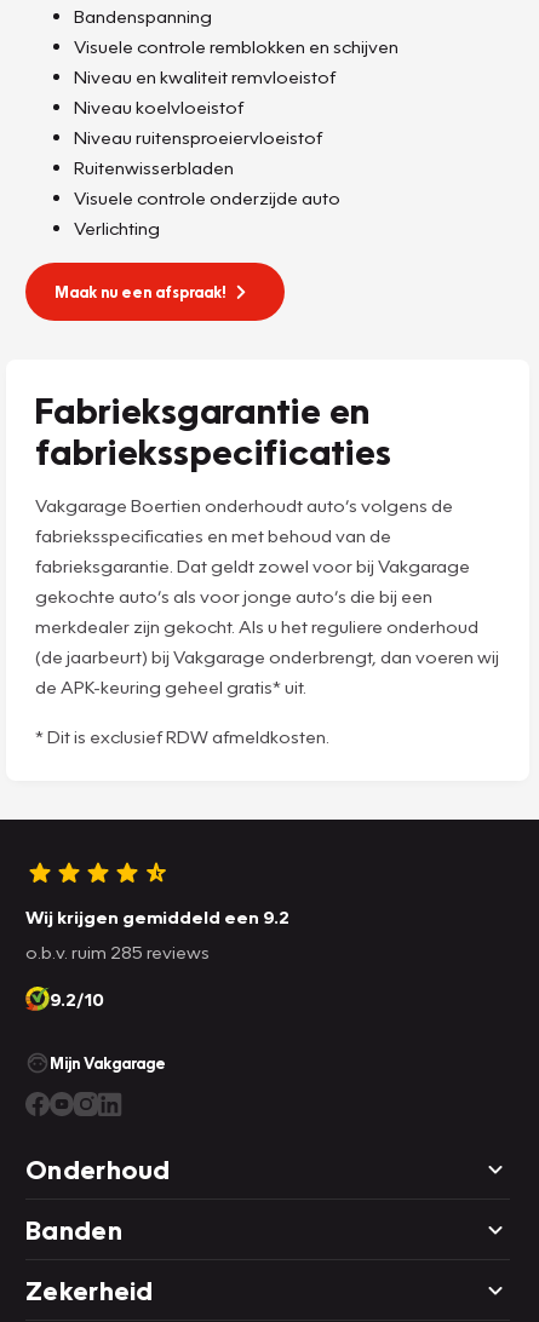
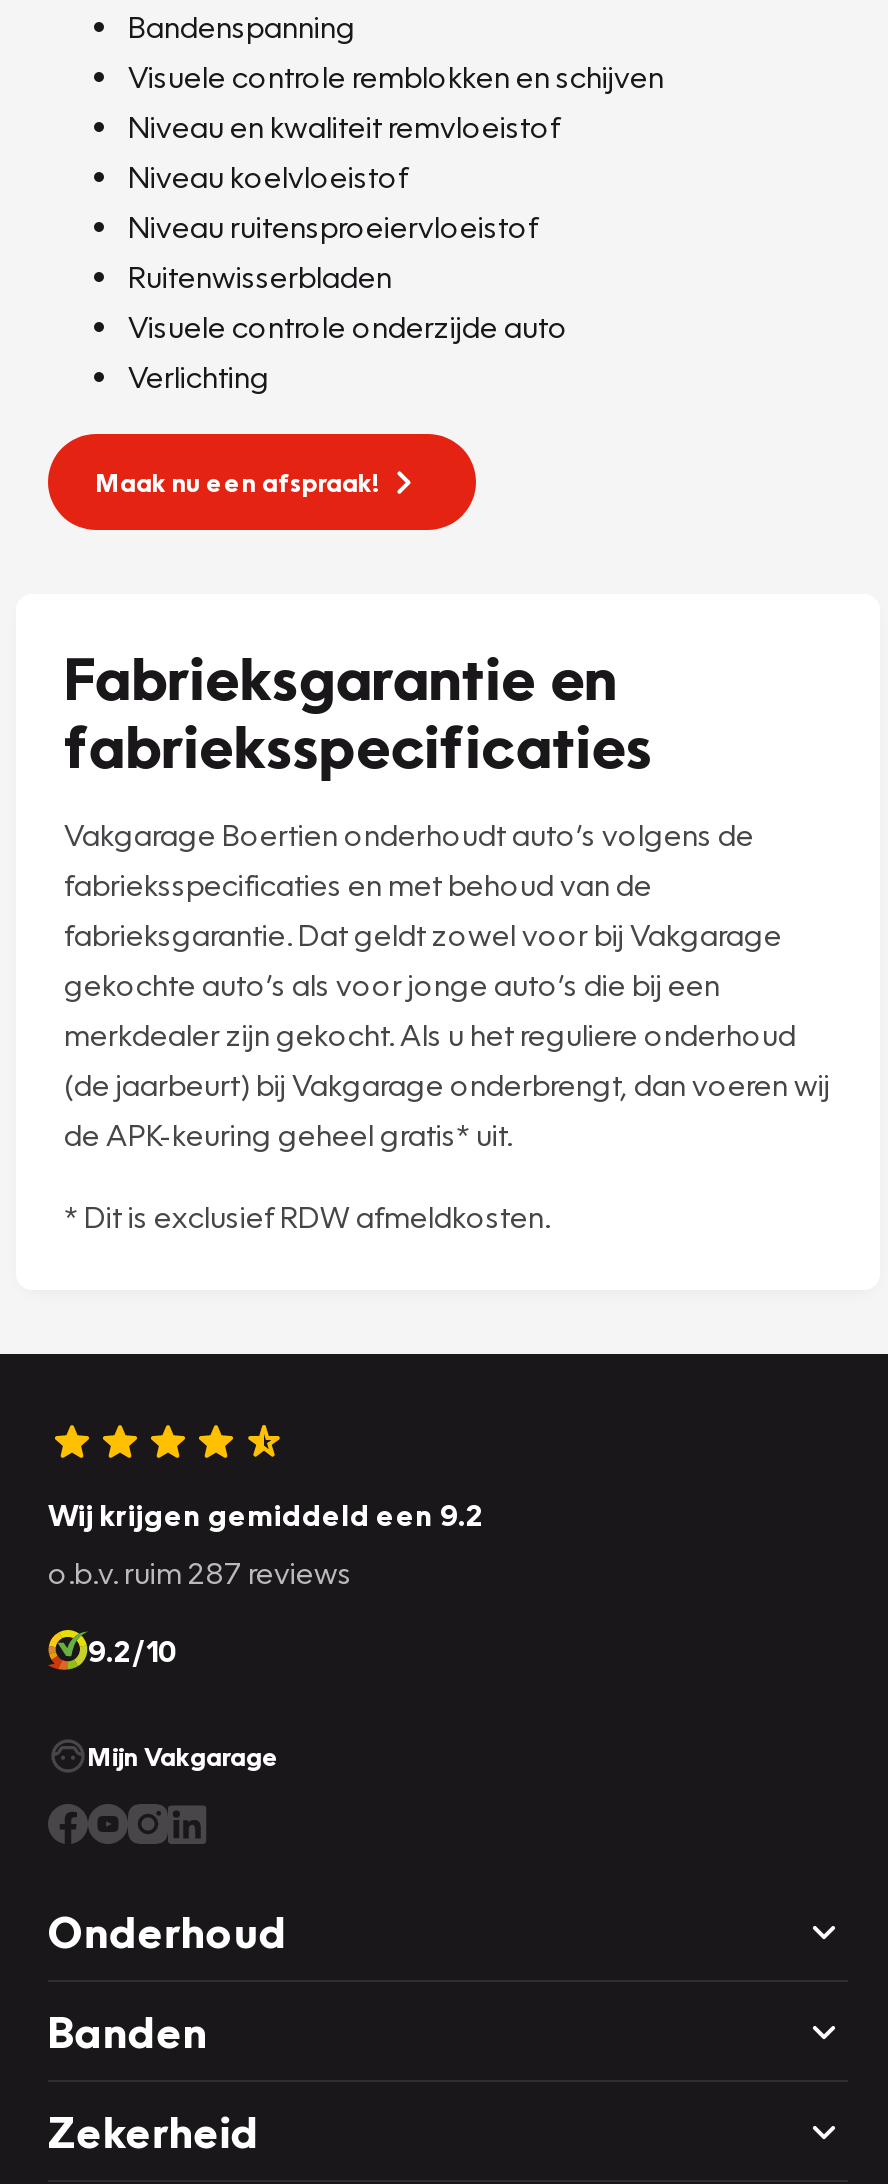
[25,941,210,963] o.b.v. ruim 285 reviews -> [48,1554,352,1590] o.b.v. ruim 287 reviews

